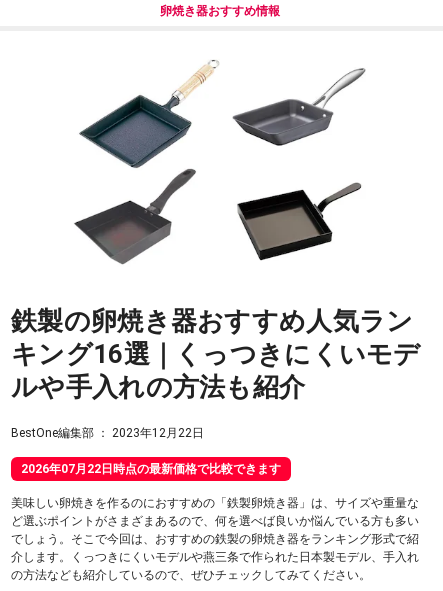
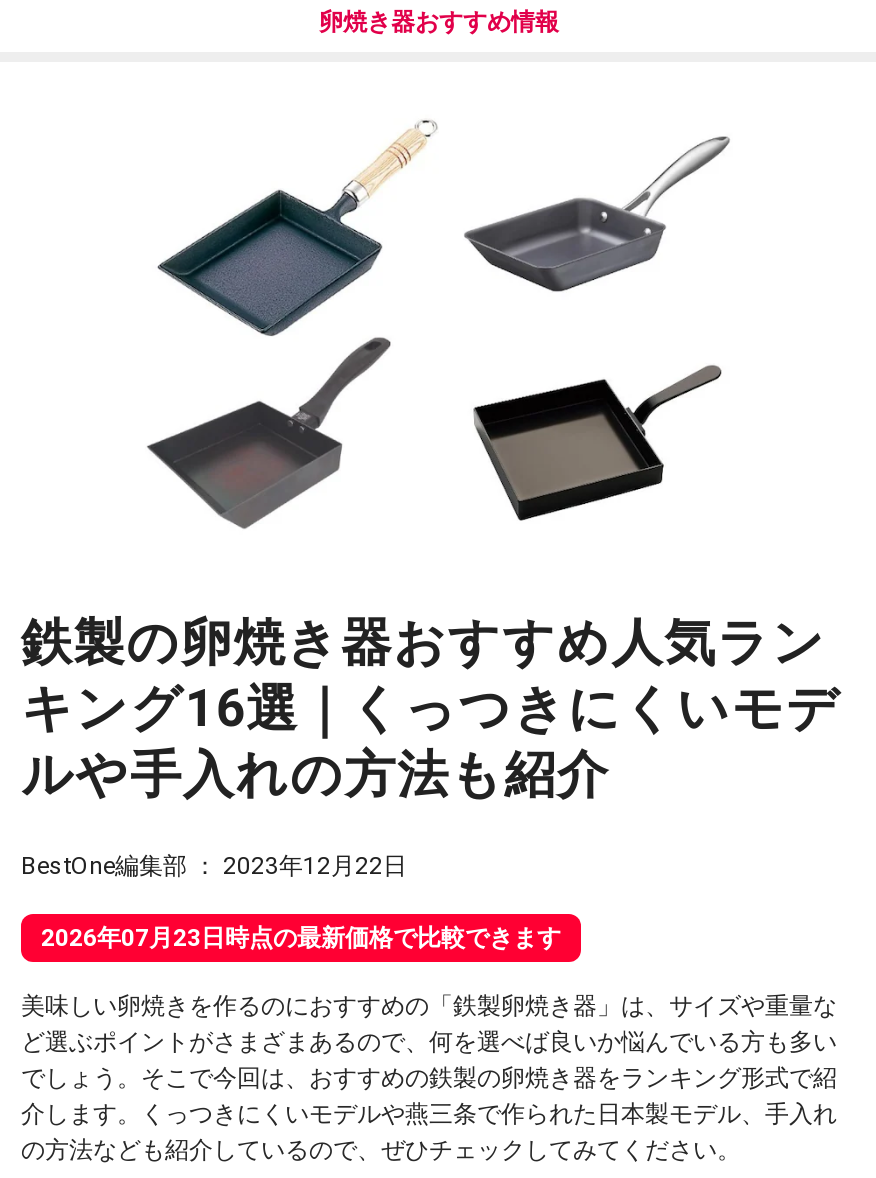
[21,462,281,476] 2026年07月22日時点の最新価格で比較できます -> [41,924,561,952] 2026年07月23日時点の最新価格で比較できます

